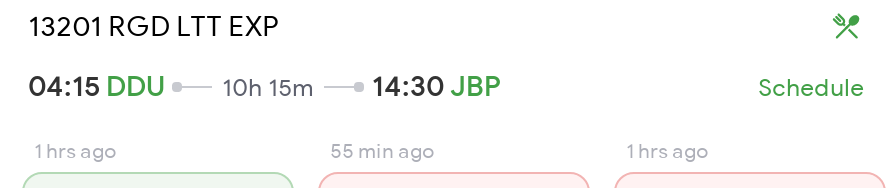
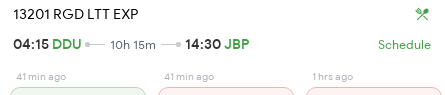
[34,138,116,164] 1 hrs ago -> [16,70,66,83] 41 min ago
[330,138,434,164] 55 min ago -> [164,70,214,83] 41 min ago

